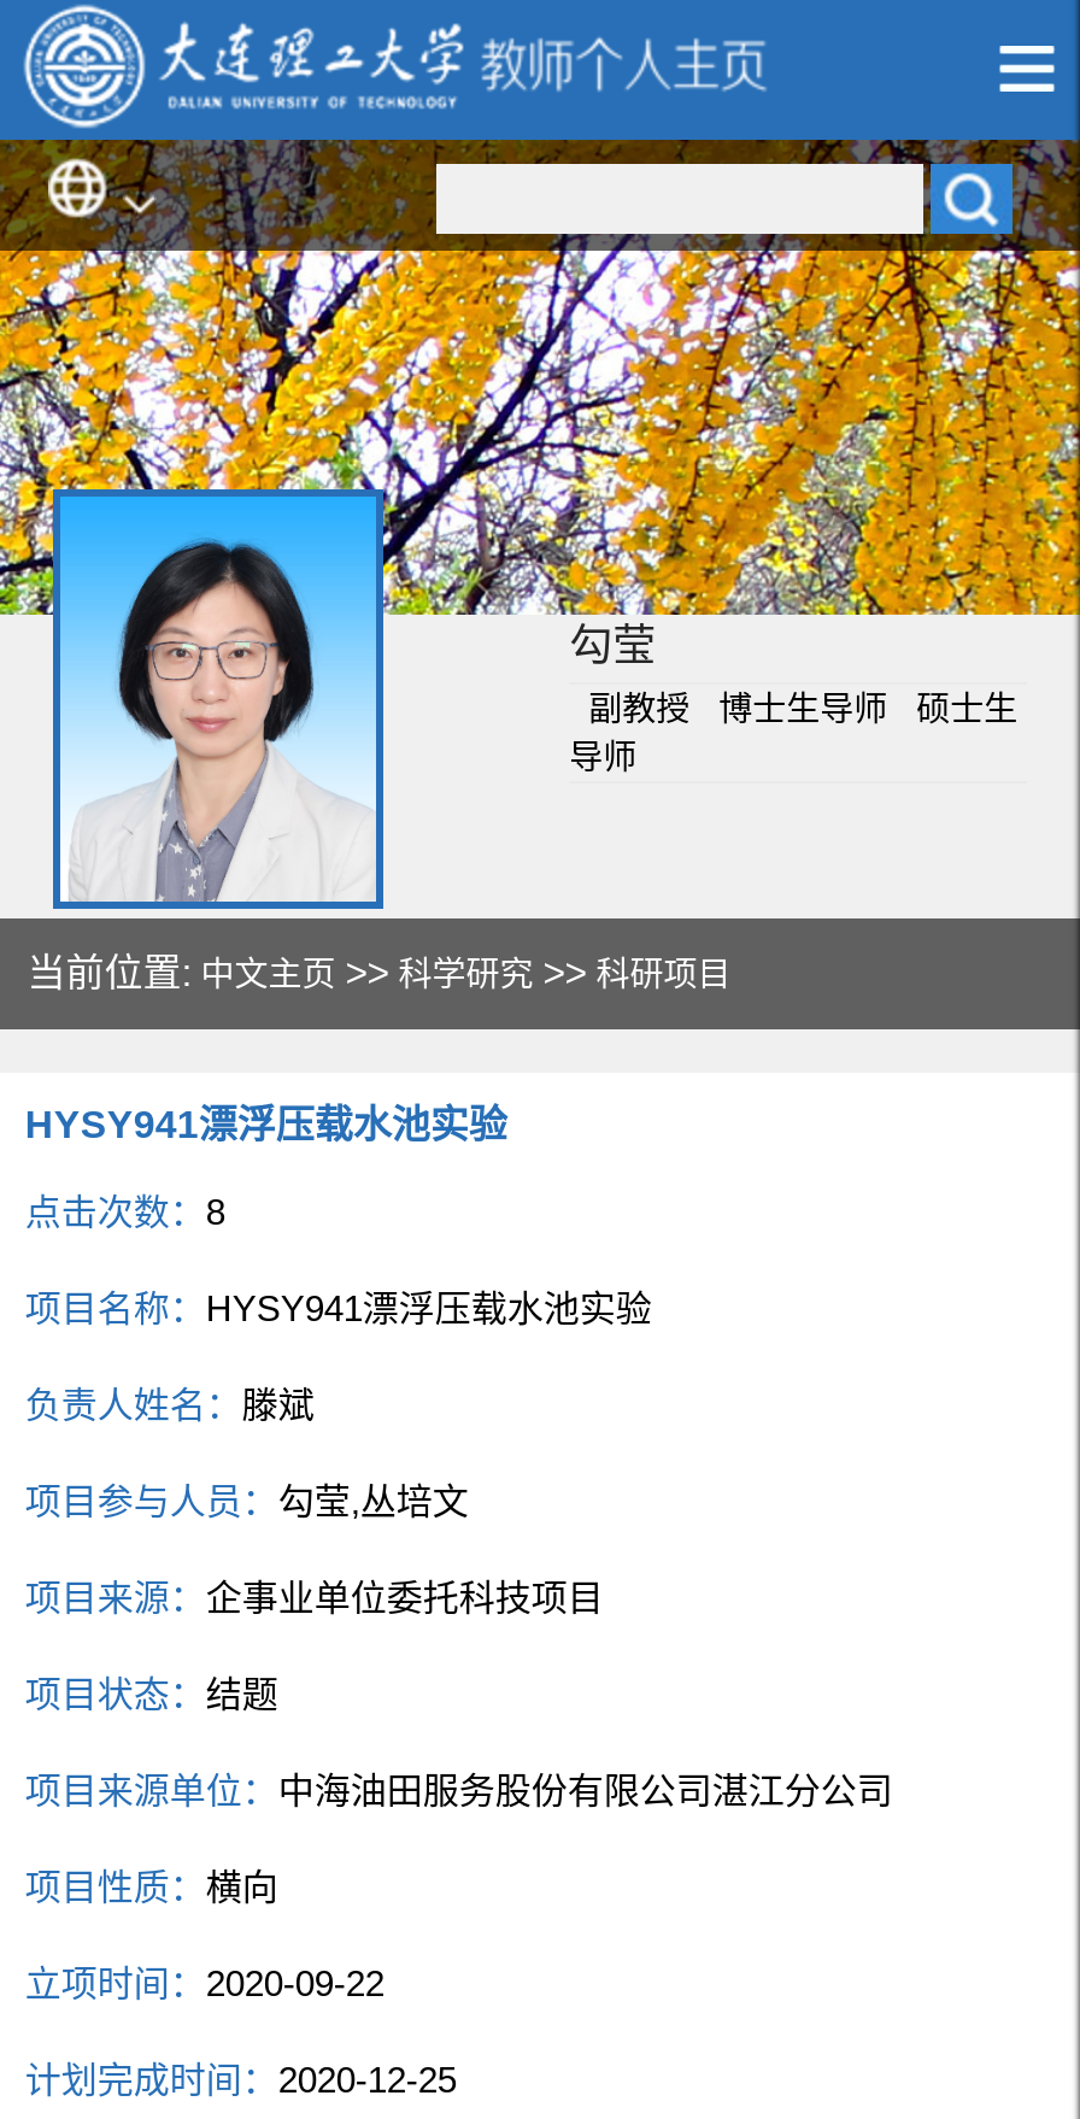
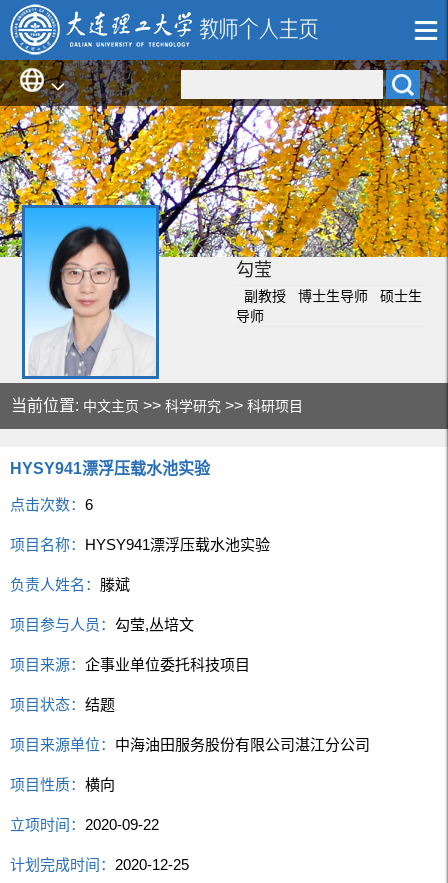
[25,1190,225,1231] 点击次数：8 -> [10,496,93,513] 点击次数：6

